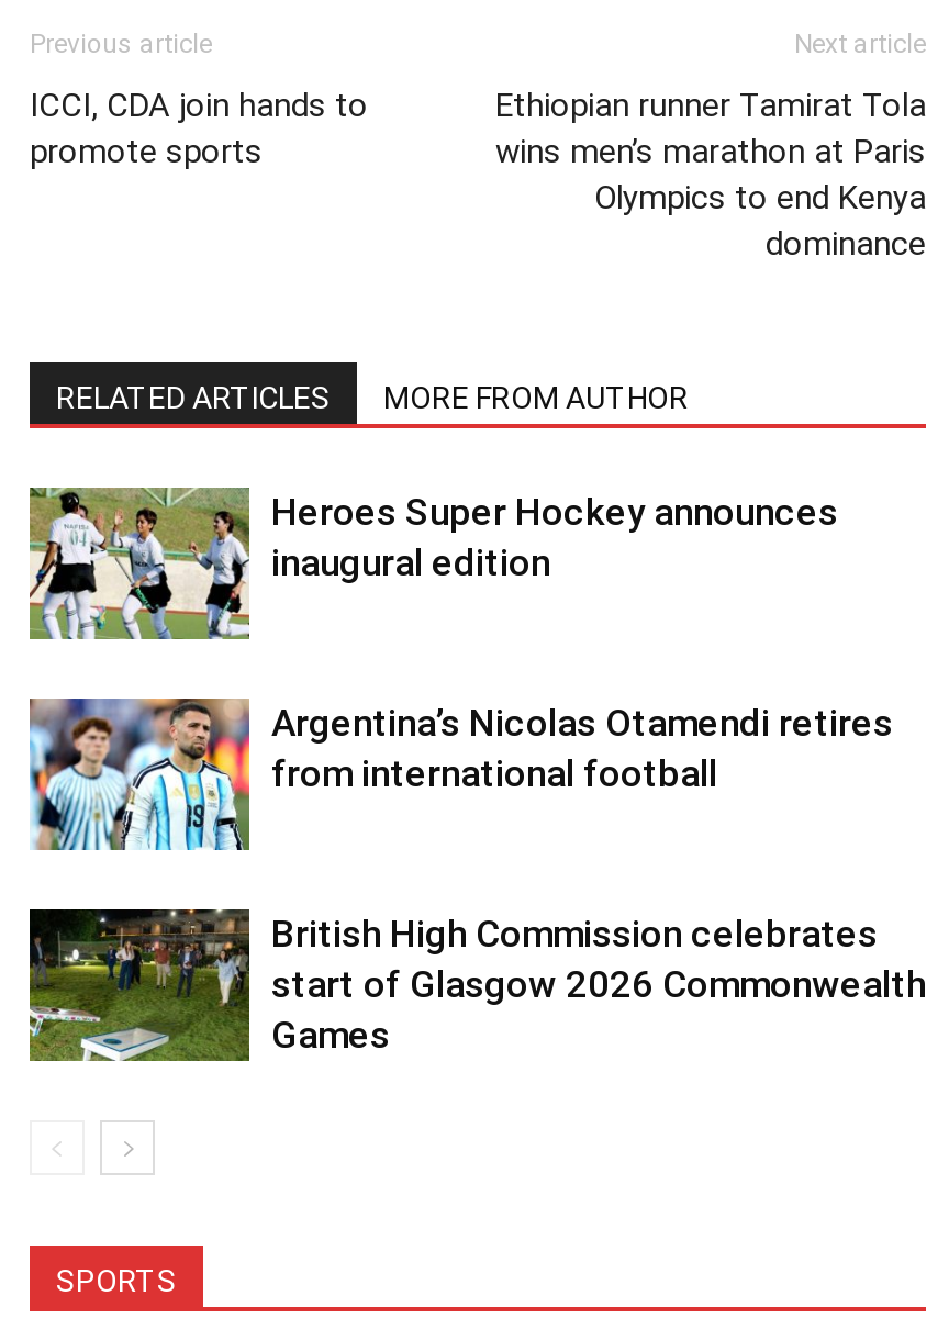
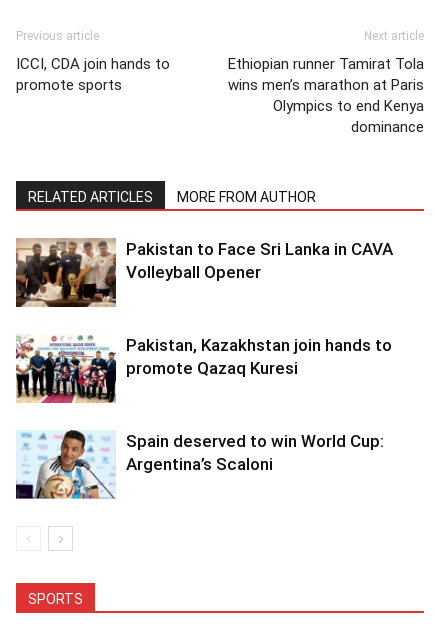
[27,488,838,641] [image] | Heroes Super Hockey announces | inaugural edition -> [15,238,393,308] [image] | Pakistan to Face Sri Lanka in CAVA | Volleyball Opener
[27,696,893,852] [image] | Argentina’s Nicolas Otamendi retires | from international football -> [15,334,392,404] [image] | Pakistan, Kazakhstan join hands to | promote Qazaq Kuresi
[27,907,926,1063] [image] | British High Commission celebrates | start of Glasgow 2026 Commonwealth | Games -> [15,430,384,500] [image] | Spain deserved to win World Cup: | Argentina’s Scaloni

